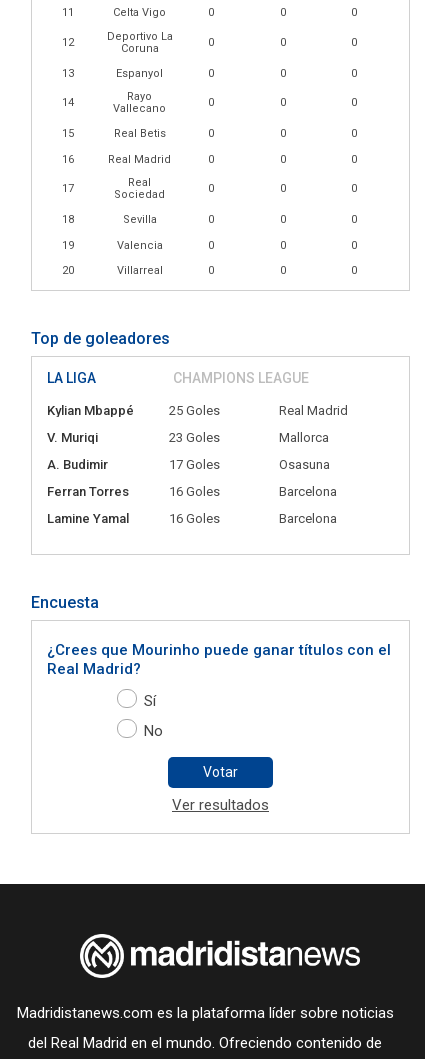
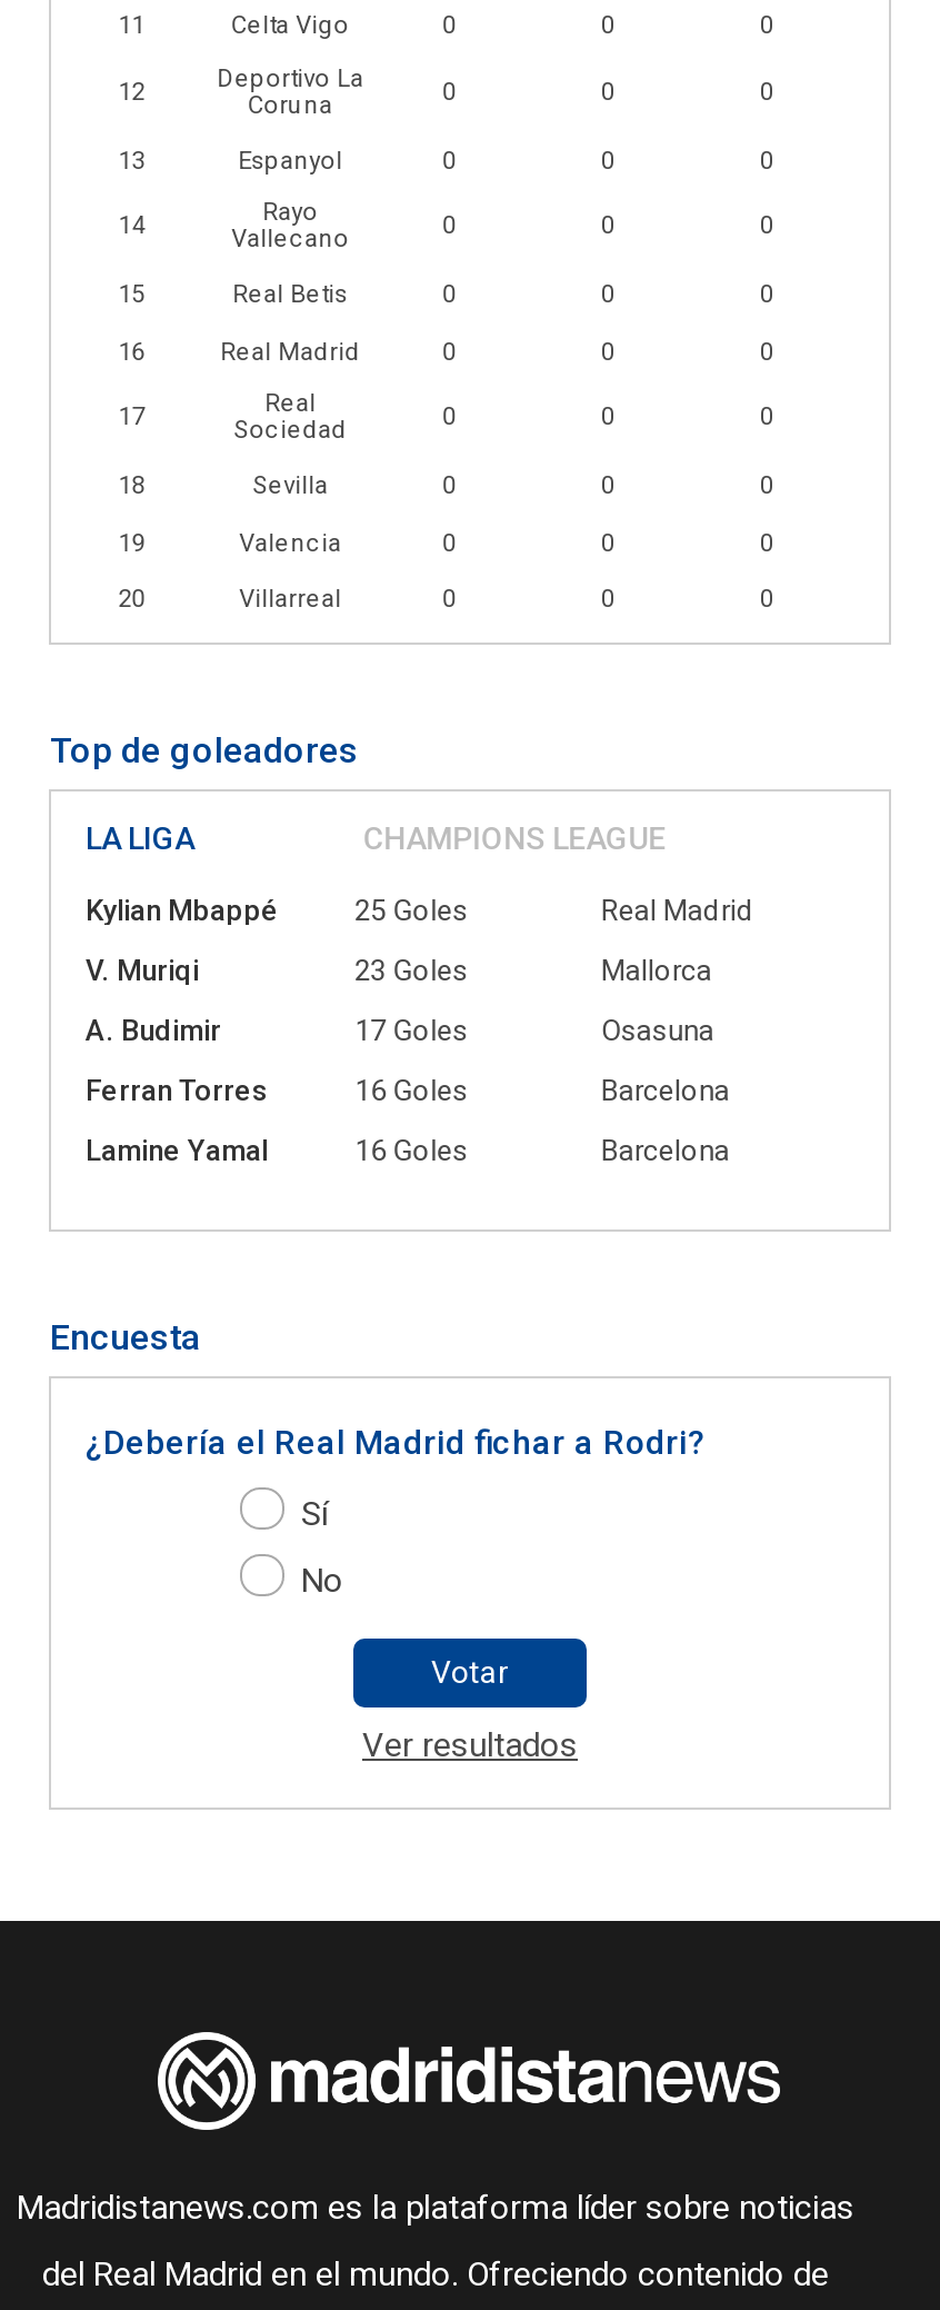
[47,641,391,678] ¿Crees que Mourinho puede ganar títulos con el | Real Madrid? -> [86,1423,706,1463] ¿Debería el Real Madrid fichar a Rodri?

